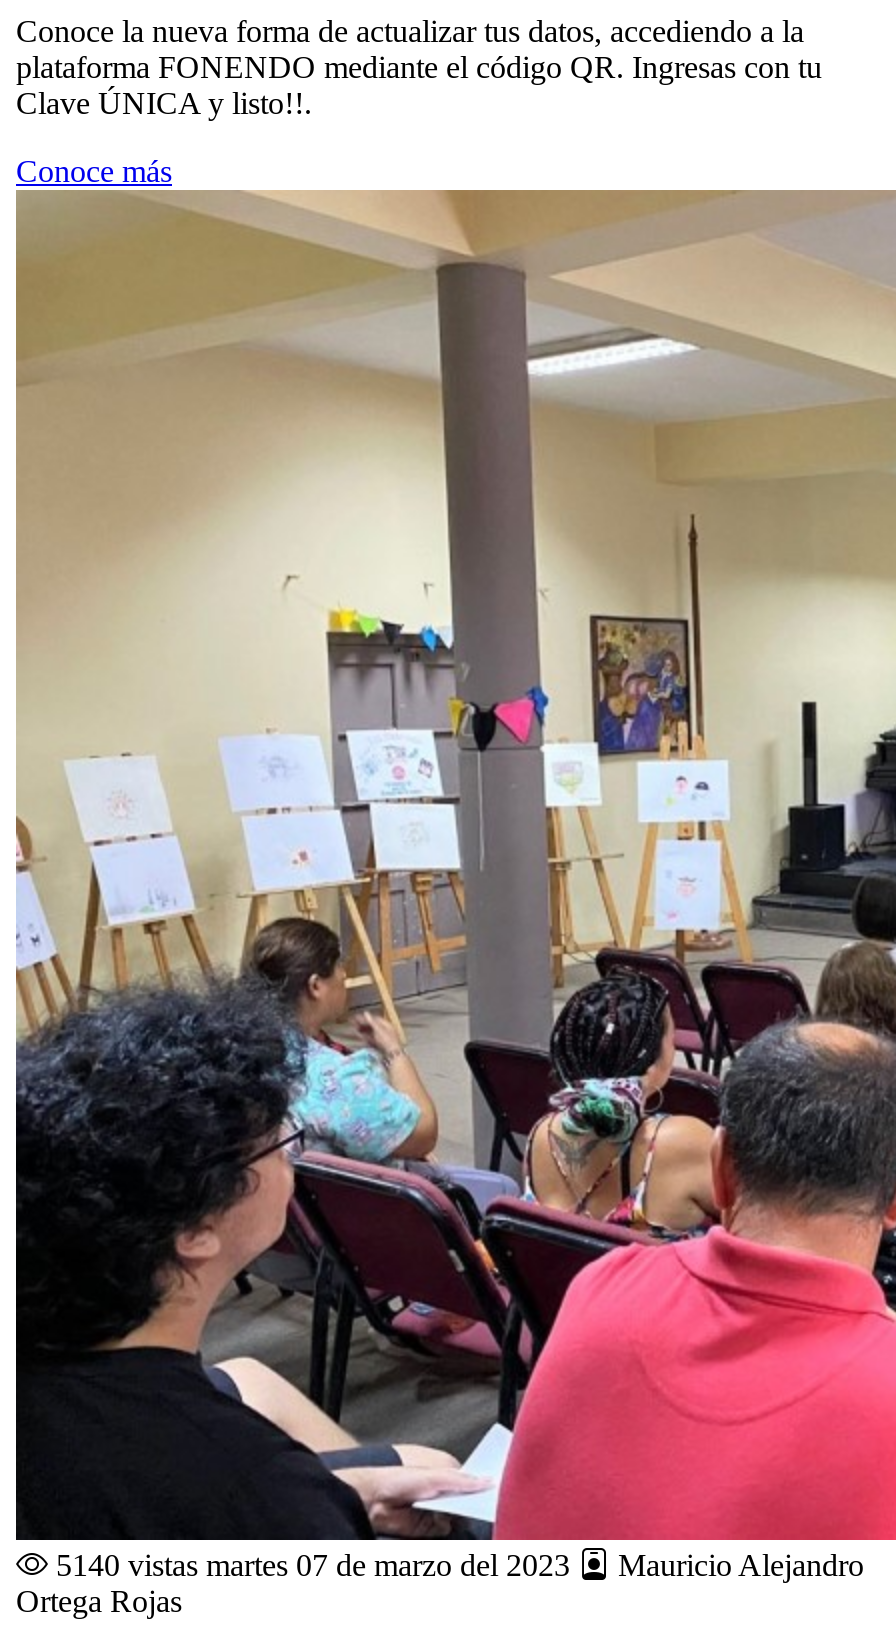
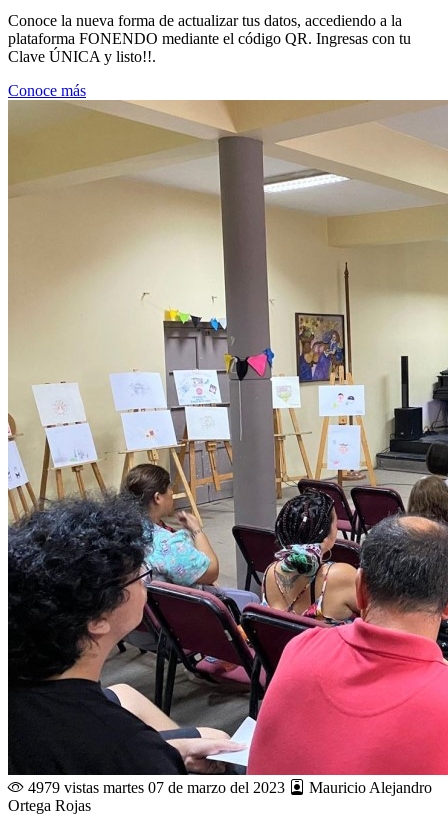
[48,1548,570,1582] 5140 vistas martes 07 de marzo del 2023 -> [24,779,285,796] 4979 vistas martes 07 de marzo del 2023

